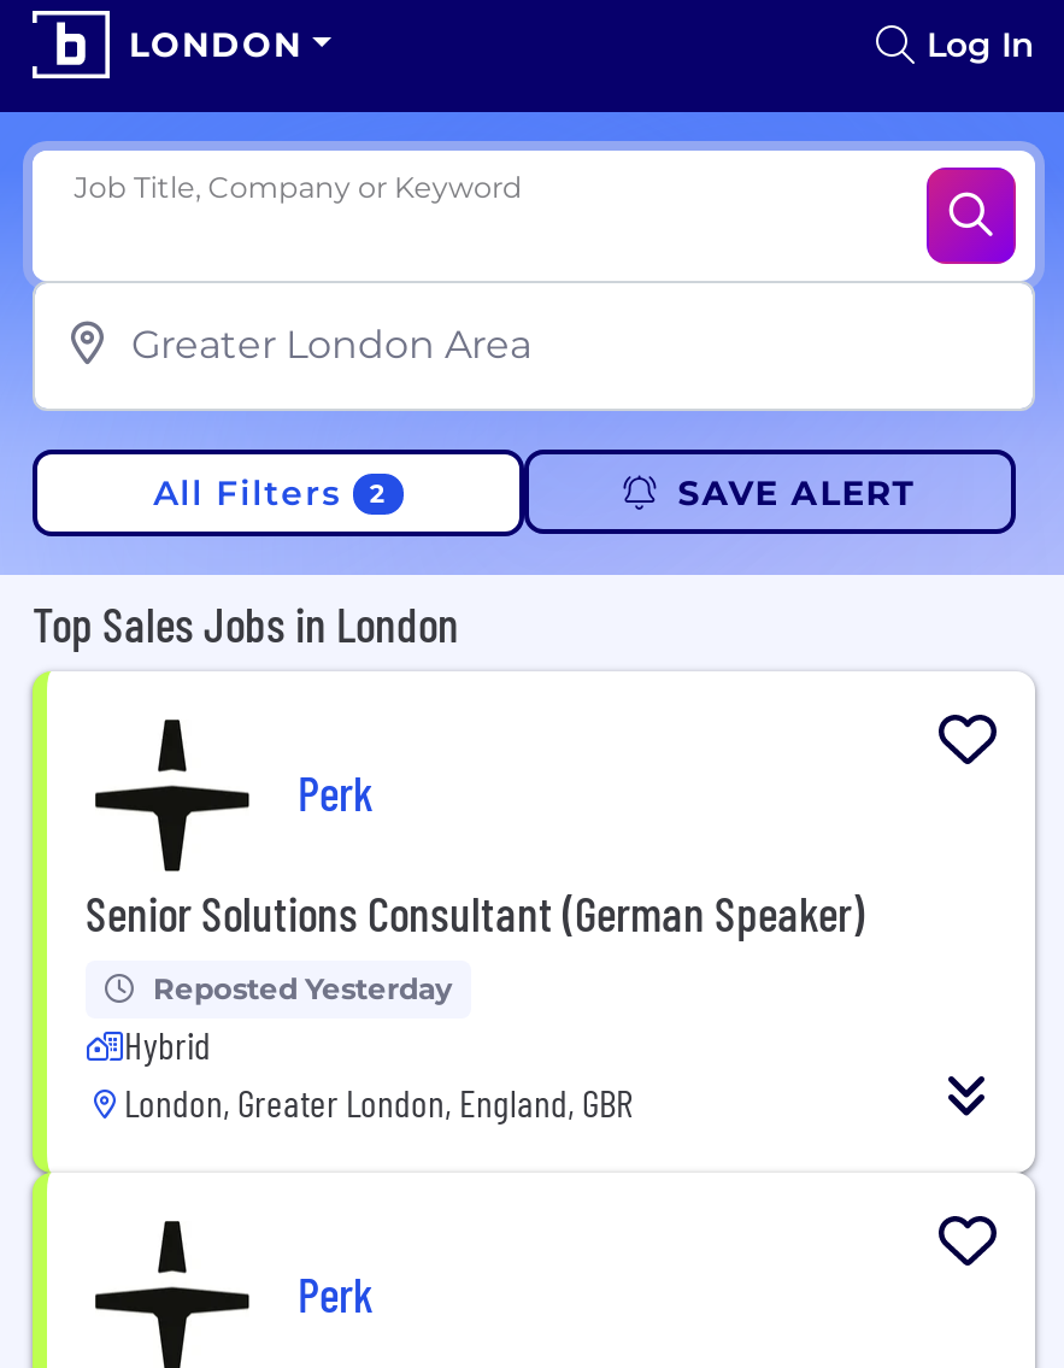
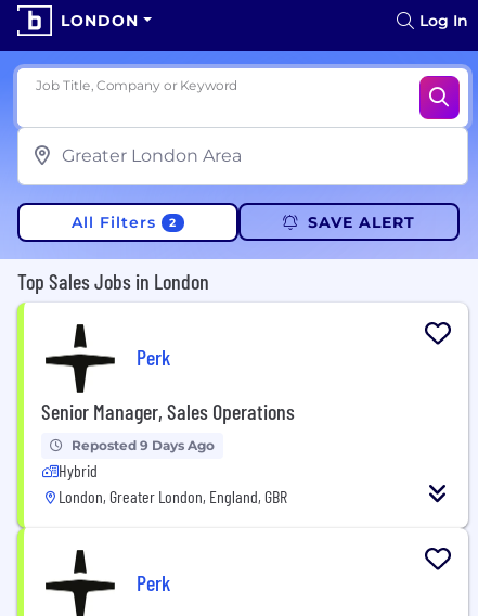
[86,883,864,941] Senior Solutions Consultant (German Speaker) -> [41,398,295,424] Senior Manager, Sales Operations
[153,970,452,1006] Reposted Yesterday -> [72,437,215,453] Reposted 9 Days Ago

